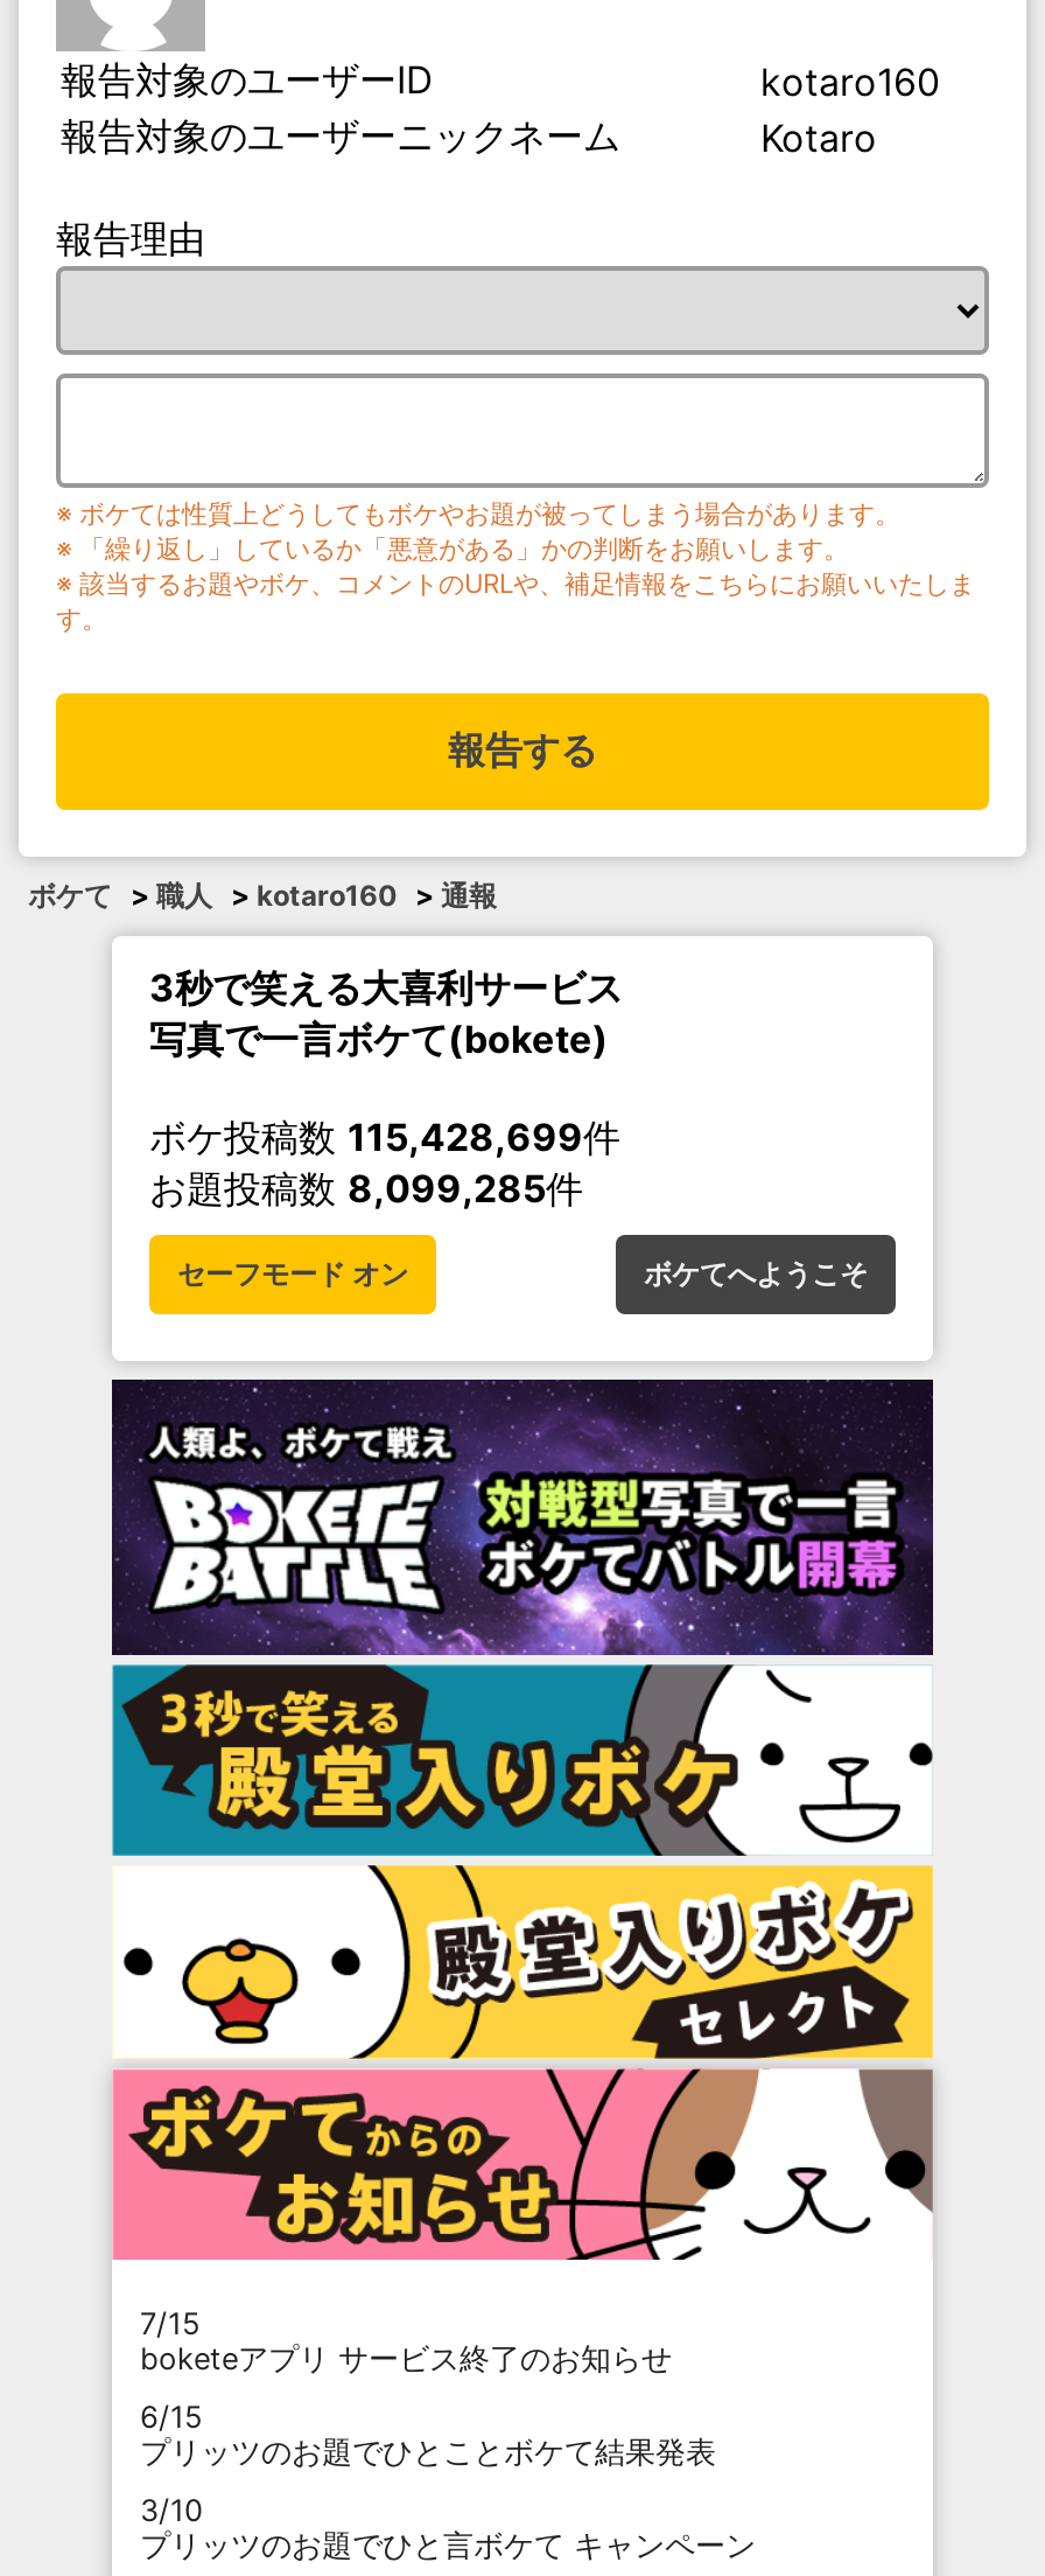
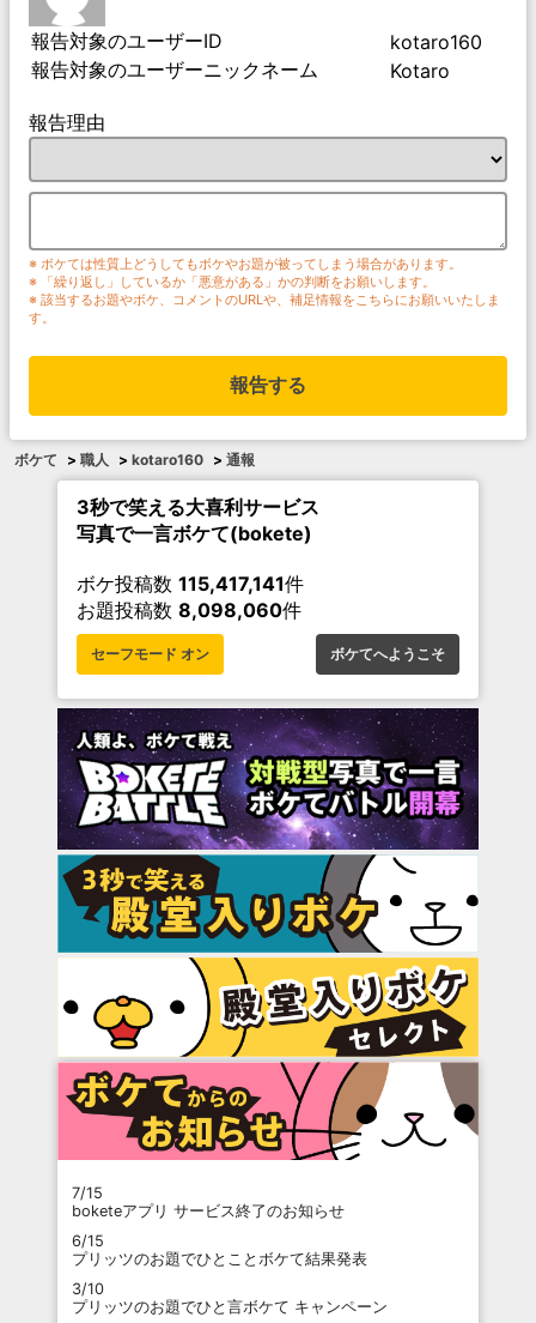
[149,1114,620,1161] ボケ投稿数115,428,699件 -> [77,572,304,596] ボケ投稿数115,417,141件
[149,1165,583,1212] お題投稿数8,099,285件 -> [77,598,301,622] お題投稿数8,098,060件

